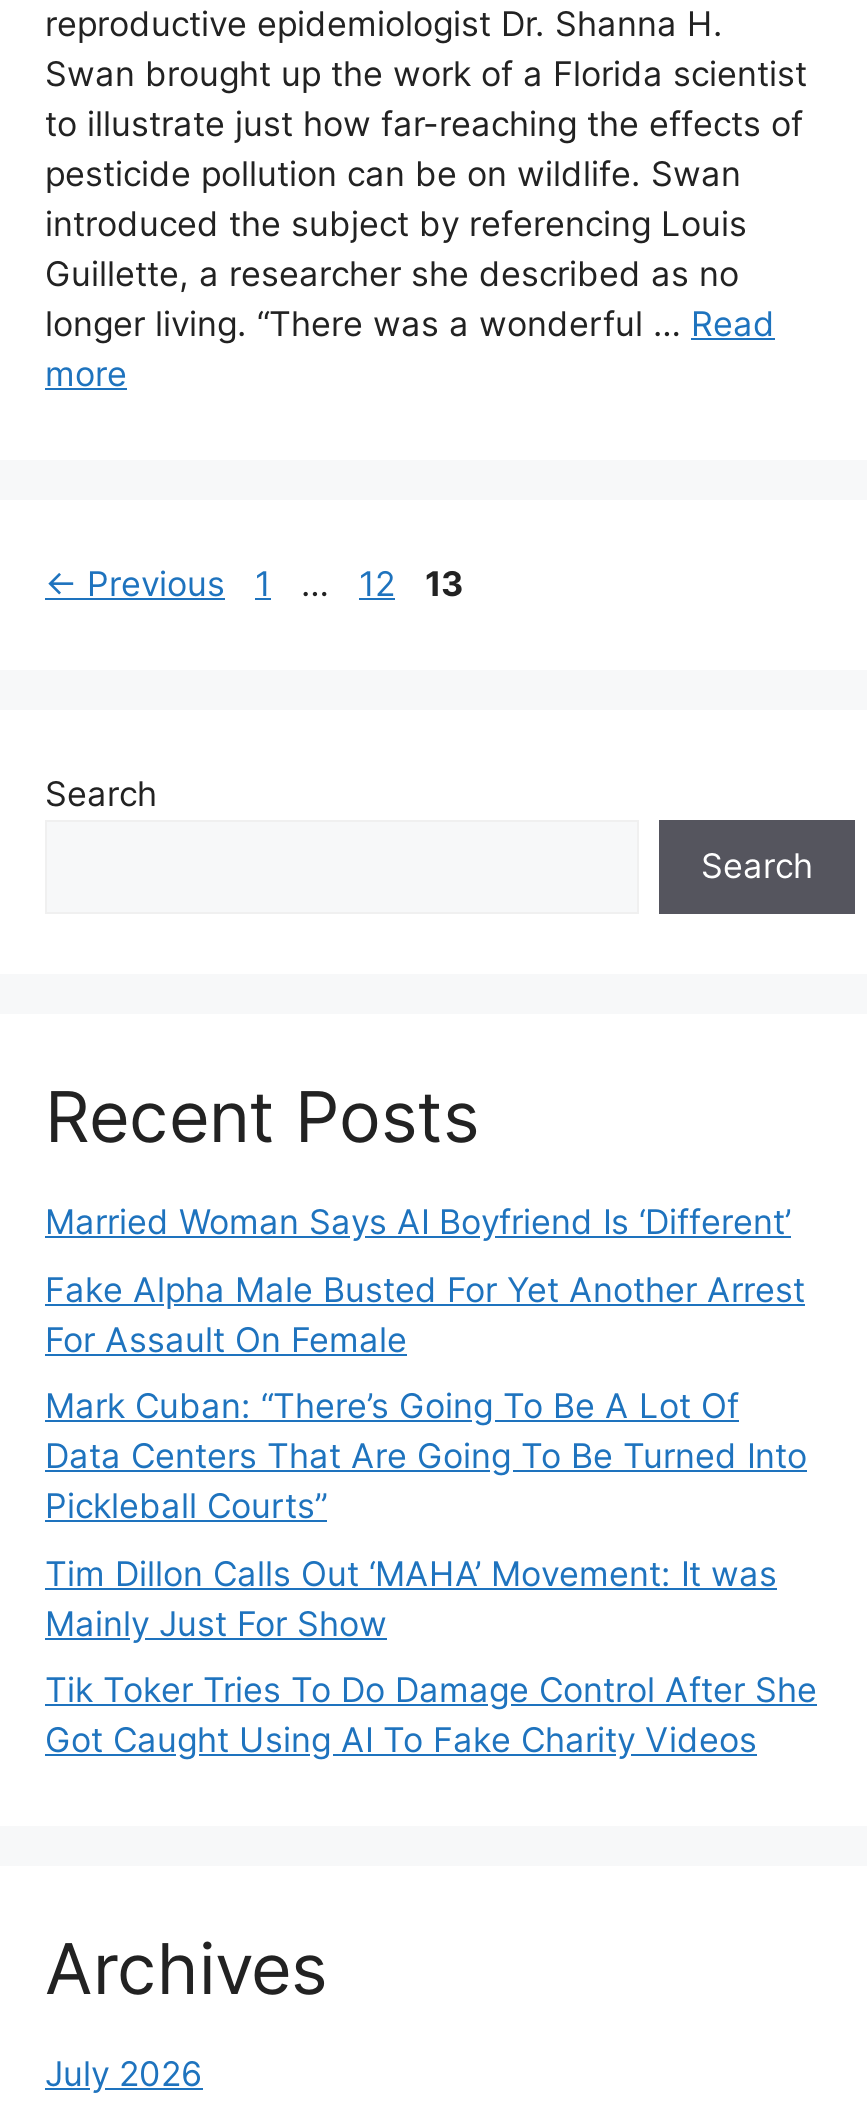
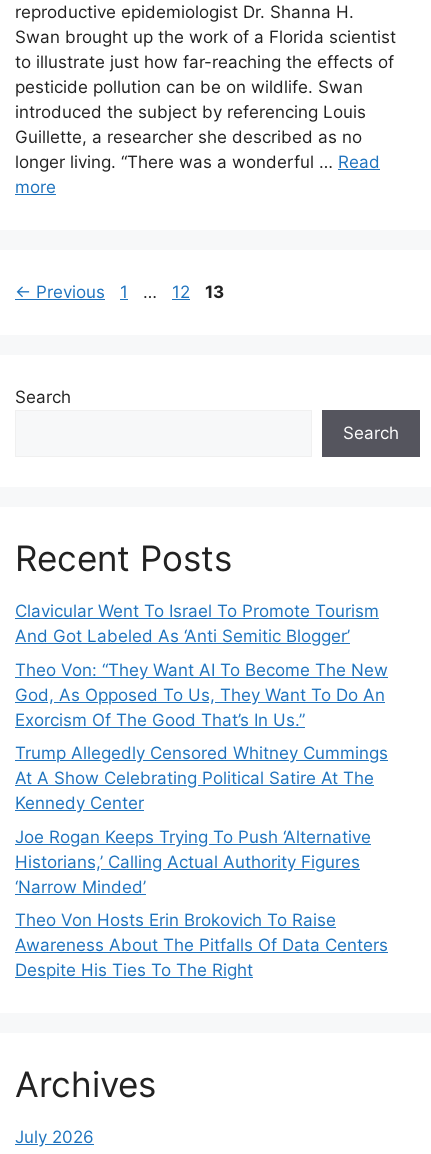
[45,1202,791,1242] Married Woman Says AI Boyfriend Is ‘Different’ -> [15,601,379,646] Clavicular Went To Israel To Promote Tourism | And Got Labeled As ‘Anti Semitic Blogger’
[45,1269,805,1359] Fake Alpha Male Busted For Yet Another Arrest | For Assault On Female -> [15,660,388,730] Theo Von: “They Want AI To Become The New | God, As Opposed To Us, They Want To Do An | Exorcism Of The Good That’s In Us.”
[45,1386,807,1526] Mark Cuban: “There’s Going To Be A Lot Of | Data Centers That Are Going To Be Turned Into | Pickleball Courts” -> [15,743,388,813] Trump Allegedly Censored Whitney Cummings | At A Show Celebrating Political Satire At The | Kennedy Center
[45,1553,777,1643] Tim Dillon Calls Out ‘MAHA’ Movement: It was | Mainly Just For Show -> [15,827,371,897] Joe Rogan Keeps Trying To Push ‘Alternative | Historians,’ Calling Actual Authority Figures | ‘Narrow Minded’
[45,1670,817,1760] Tik Toker Tries To Do Damage Control After She | Got Caught Using AI To Fake Charity Videos -> [15,910,388,980] Theo Von Hosts Erin Brokovich To Raise | Awareness About The Pitfalls Of Data Centers | Despite His Ties To The Right

